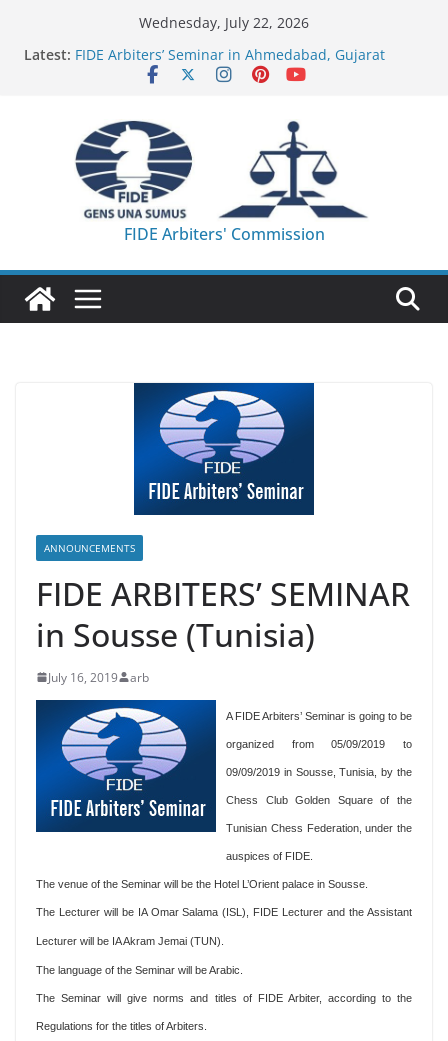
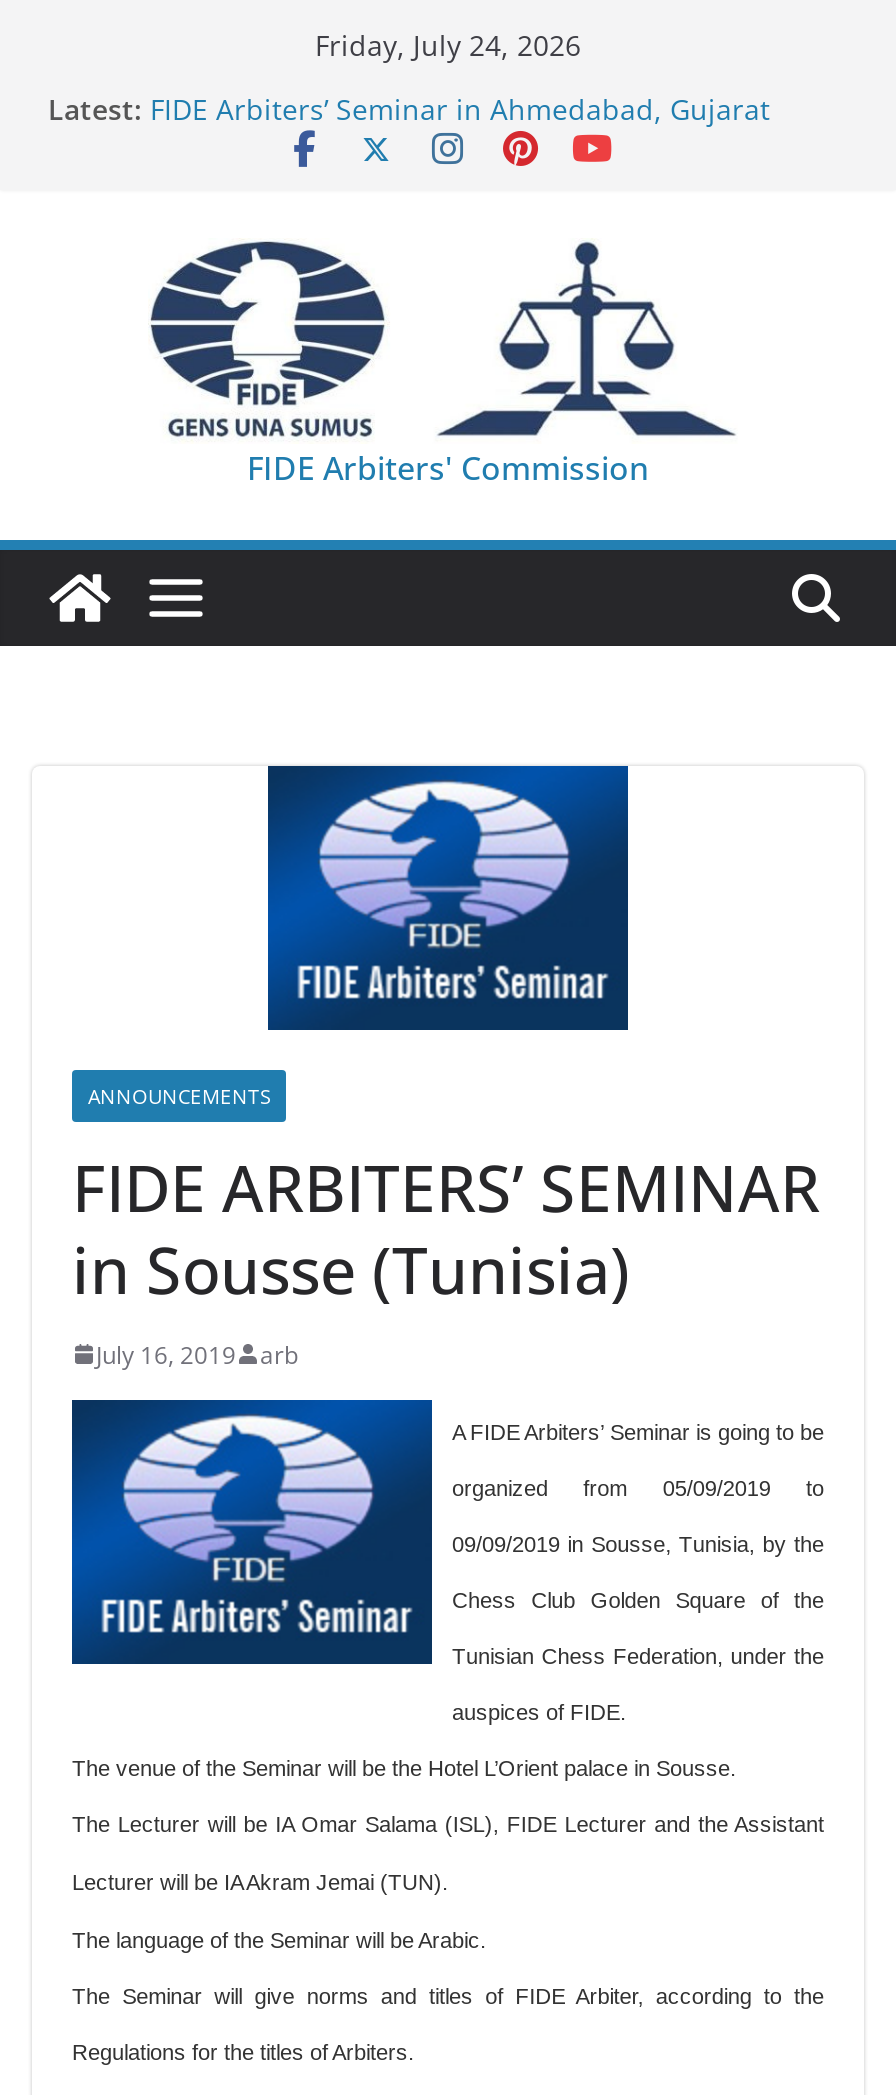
[139,13,309,32] Wednesday, July 22, 2026 -> [315,26,581,64] Friday, July 24, 2026

